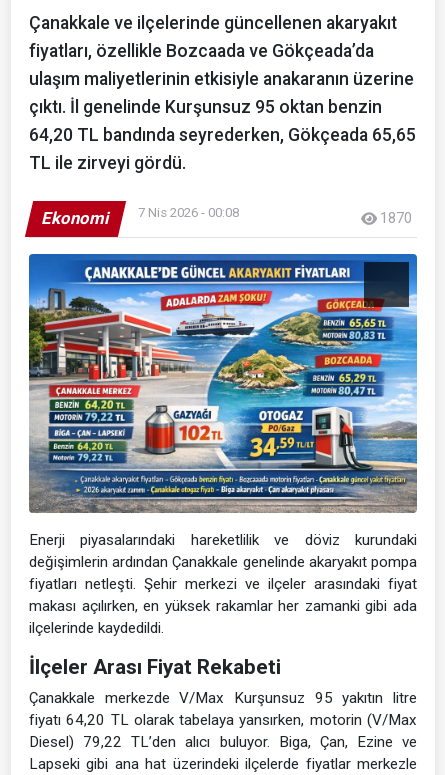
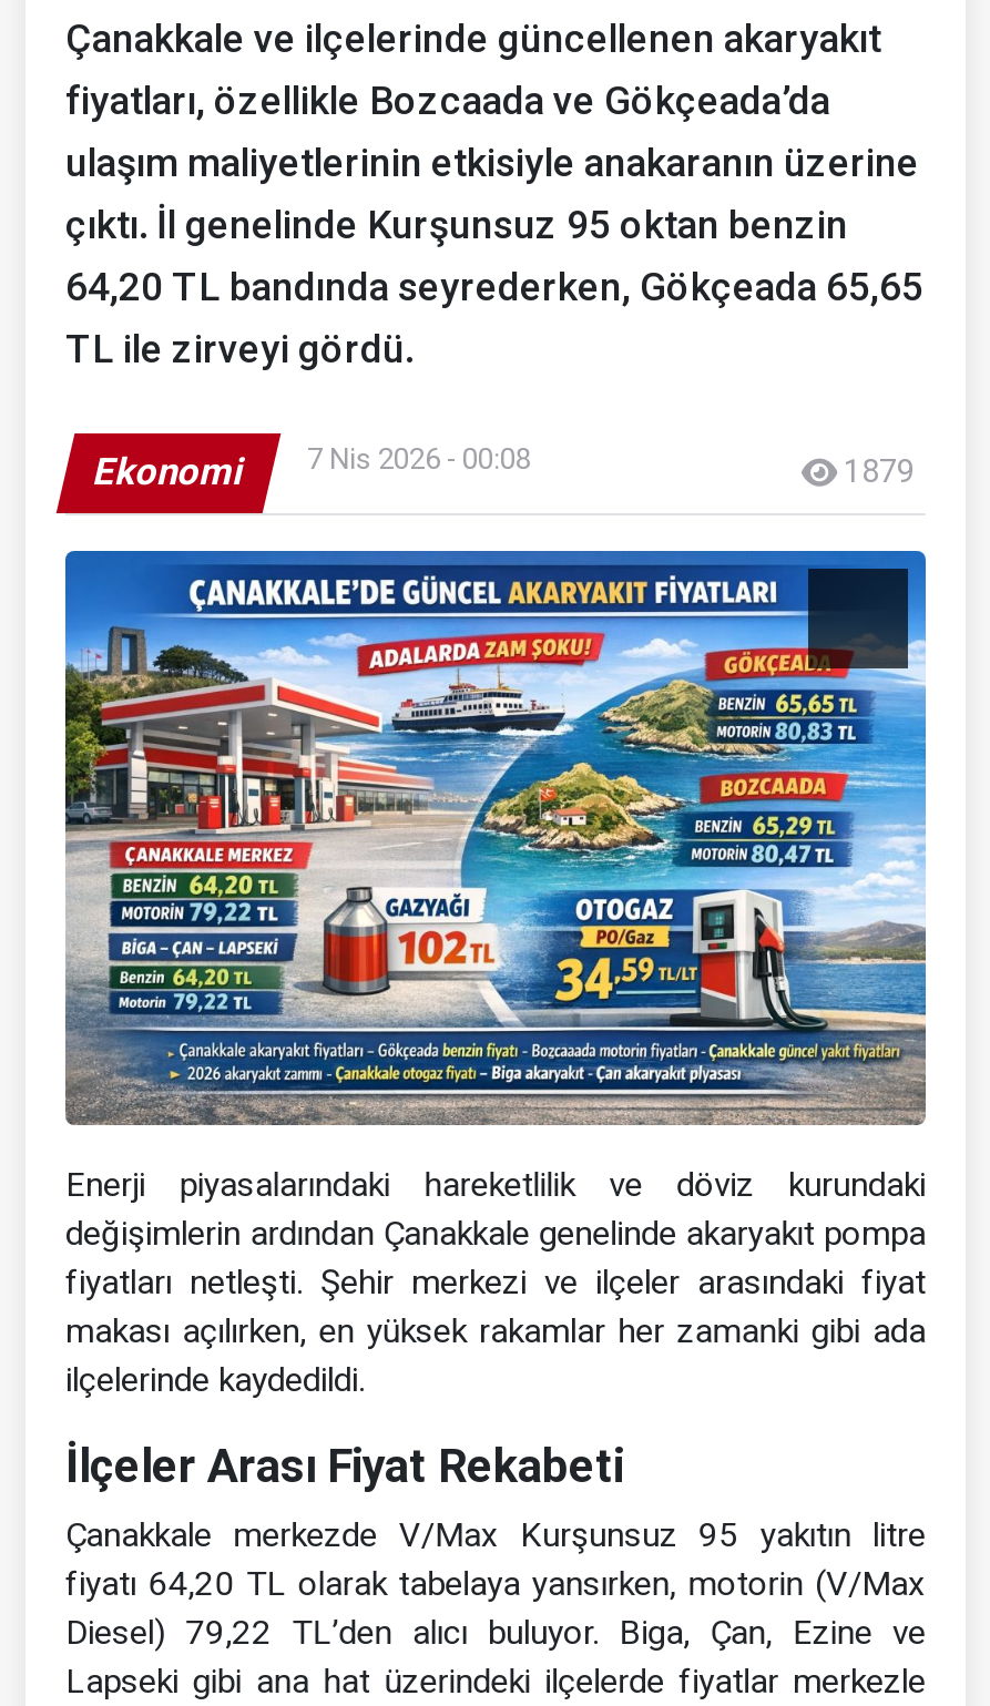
[380,210,412,227] 1870 -> [844,453,915,491] 1879

